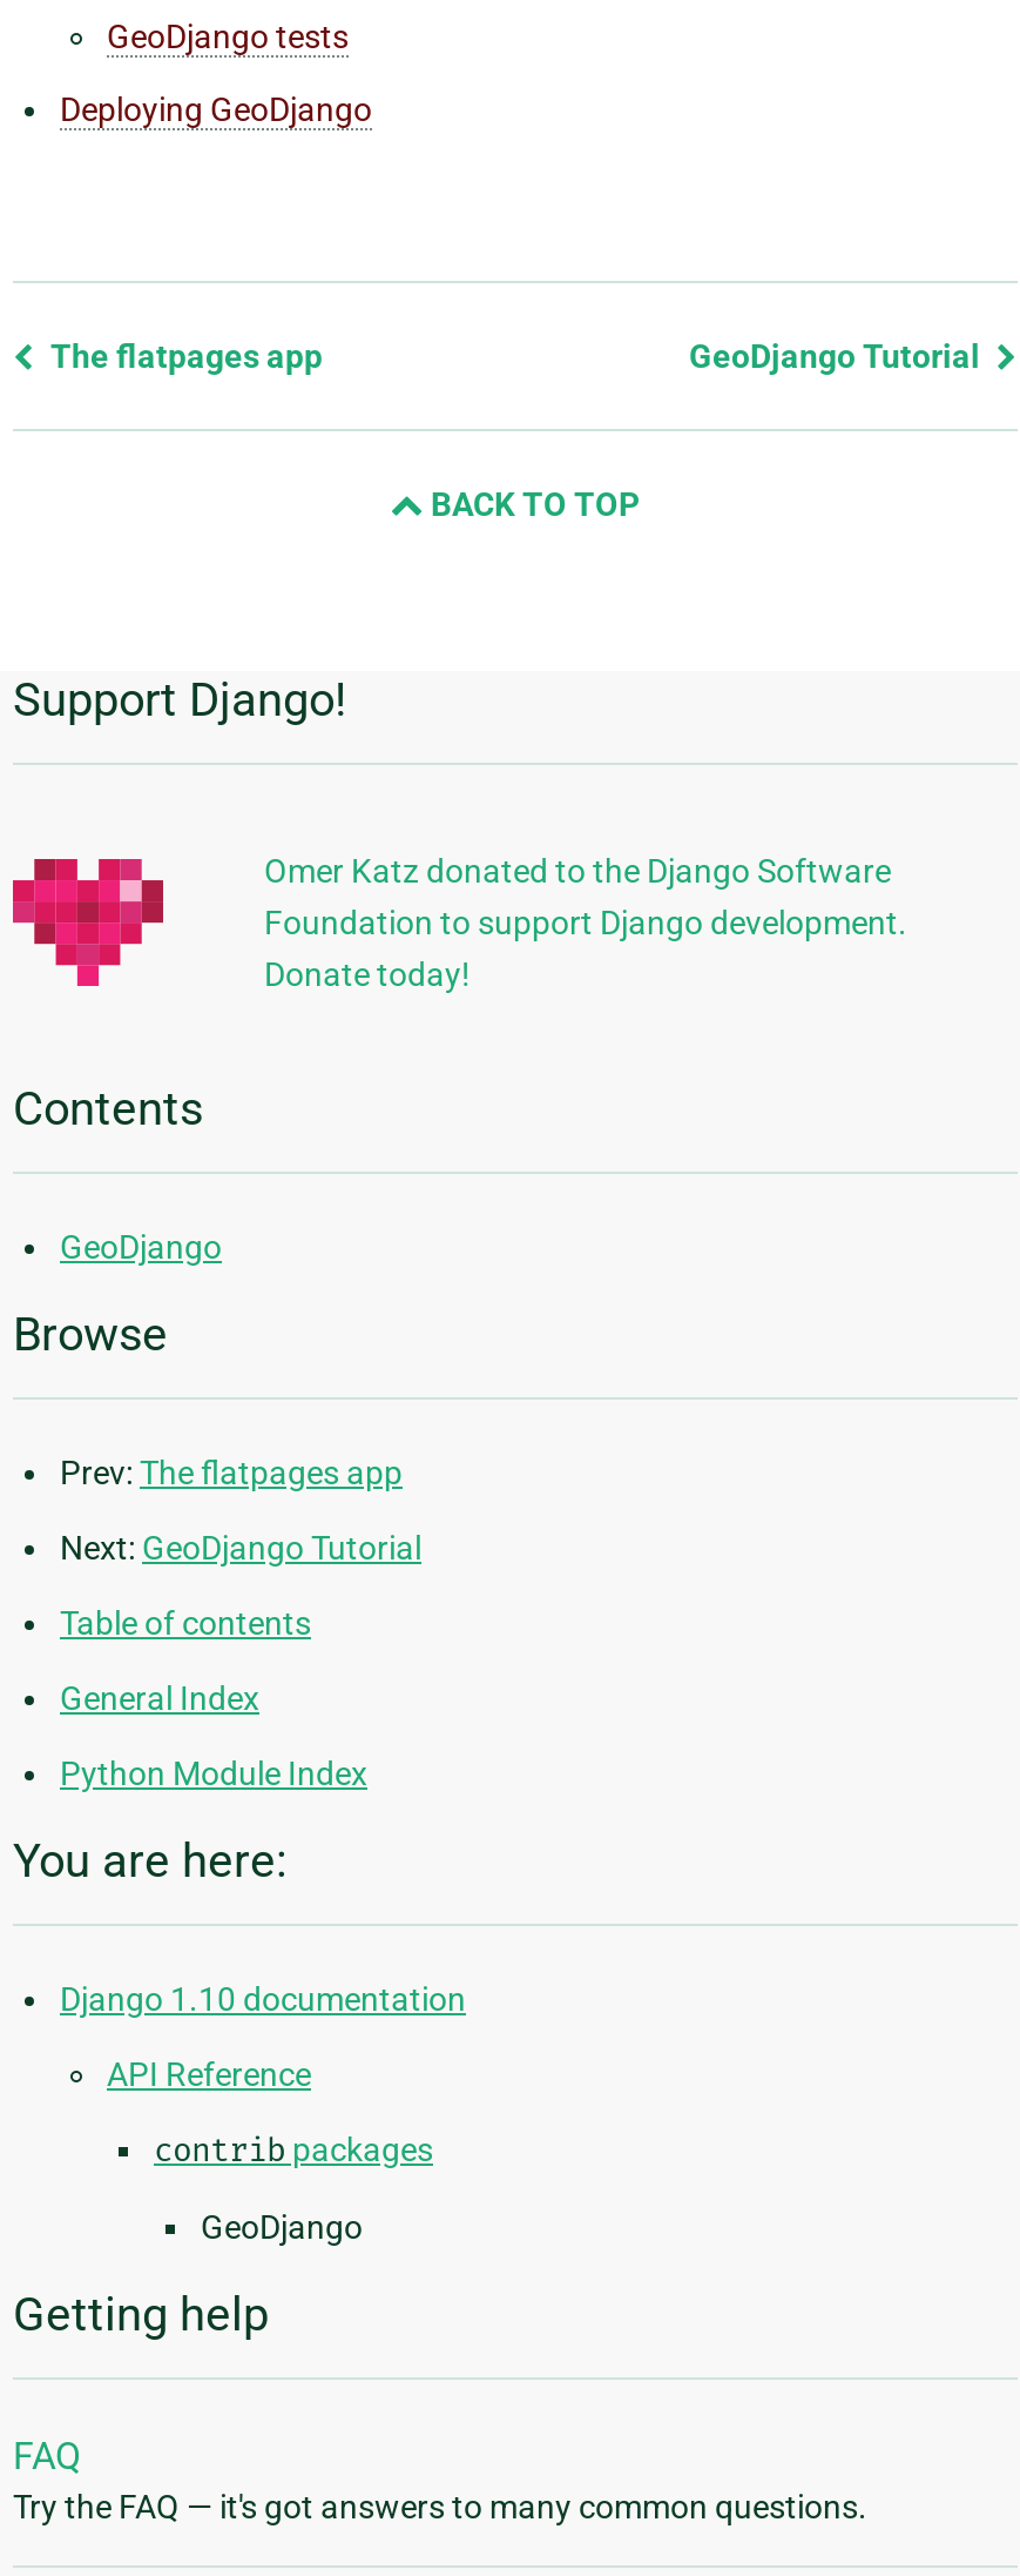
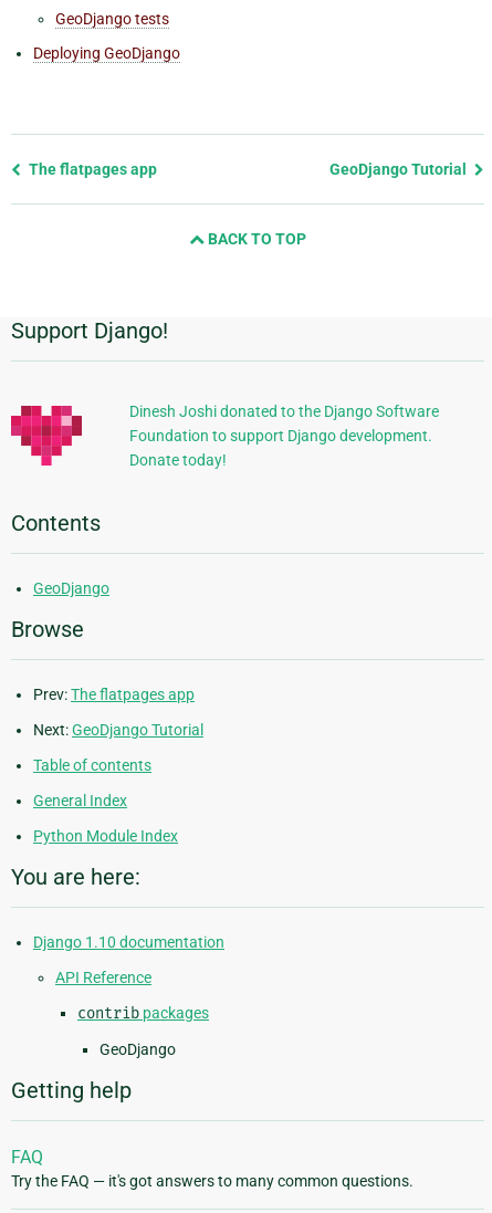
[264,851,891,889] Omer Katz donated to the Django Software -> [129,402,439,420] Dinesh Joshi donated to the Django Software

